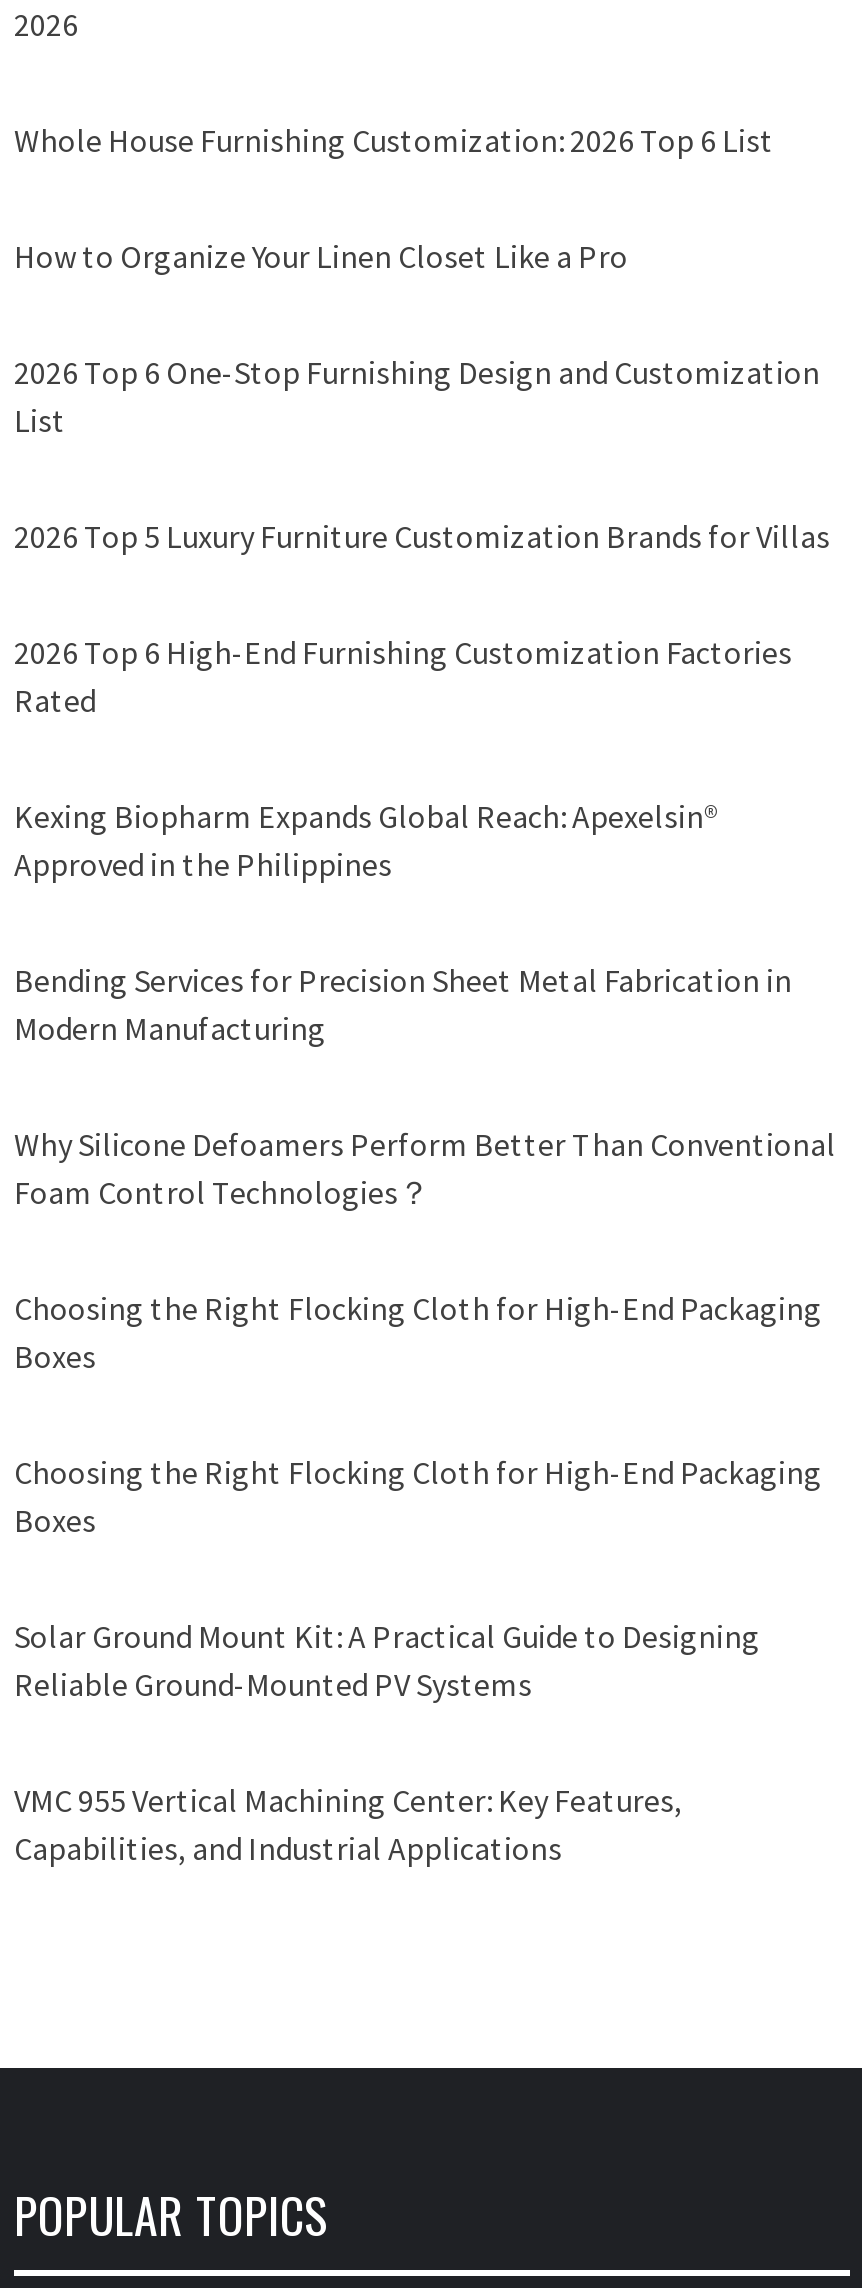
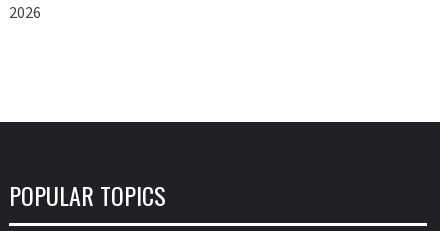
[14,120,836,1868] Whole House Furnishing Customization: 2026 Top 6 List | How to Organize Your Linen Closet Like a Pro | 2026 Top 6 One-Stop Furnishing Design and Customization | List | 2026 Top 5 Luxury Furniture Customization Brands for Villas | 2026 Top 6 High-End Furnishing Customization Factories | Rated | Kexing Biopharm Expands Global Reach: Apexelsin® | Approved in the Philippines | Bending Services for Precision Sheet Metal Fabrication in | Modern Manufacturing | Why Silicone Defoamers Perform Better Than Conventional | Foam Control Technologies？ | Choosing the Right Flocking Cloth for High-End Packaging | Boxes | Choosing the Right Flocking Cloth for High-End Packaging | Boxes | Solar Ground Mount Kit: A Practical Guide to Designing | Reliable Ground-Mounted PV Systems | VMC 955 Vertical Machining Center: Key Features, | Capabilities, and Industrial Applications -> none

